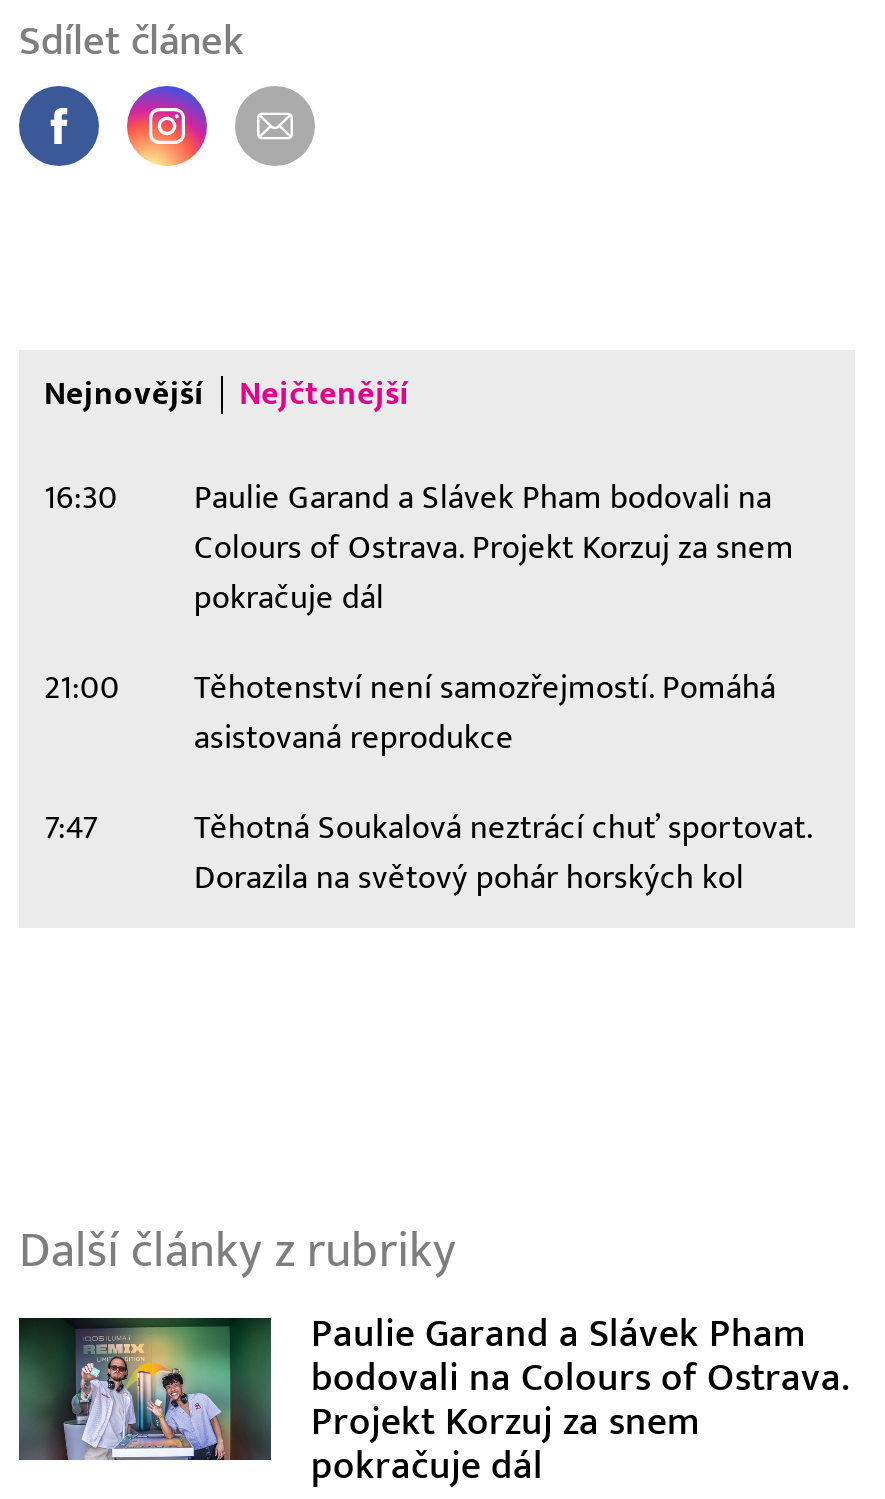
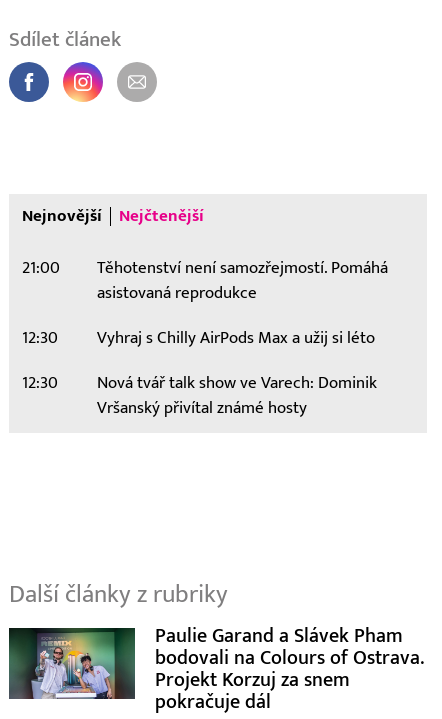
[44,477,794,617] 16:30 | Paulie Garand a Slávek Pham bodovali na | Colours of Ostrava. Projekt Korzuj za snem | pokračuje dál -> none
moved [44,667,776,757] -> [21,257,387,302]: 21:00 | Těhotenství není samozřejmostí. Pomáhá | asistovaná reprodukce
[44,807,812,897] 7:47 | Těhotná Soukalová neztrácí chuť sportovat. | Dorazila na světový pohár horských kol -> [21,327,376,417] 12:30 | Vyhraj s Chilly AirPods Max a užij si léto | 12:30 | Nová tvář talk show ve Varech: Dominik | Vršanský přivítal známé hosty

